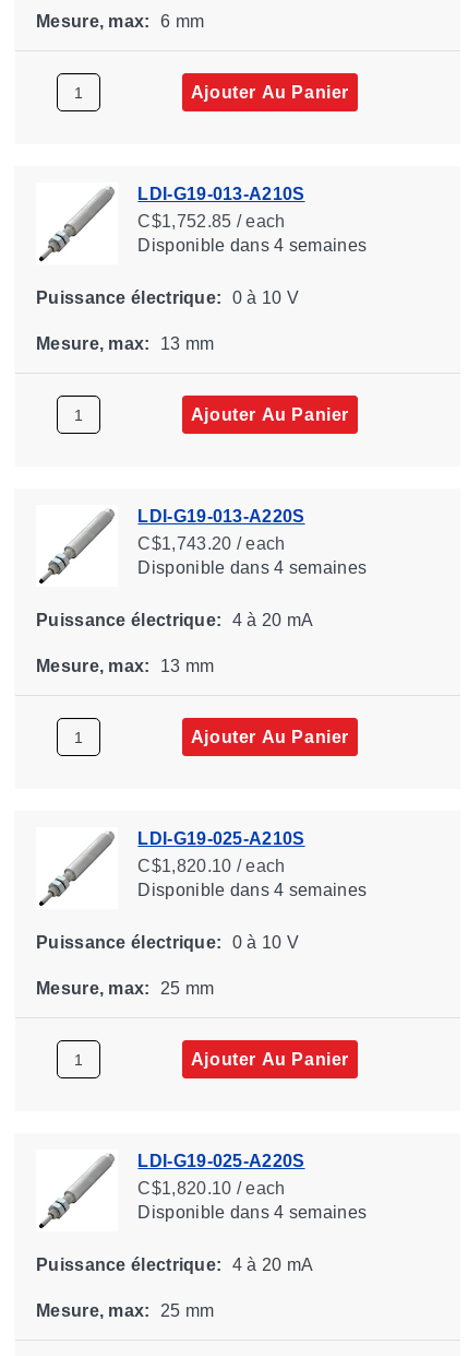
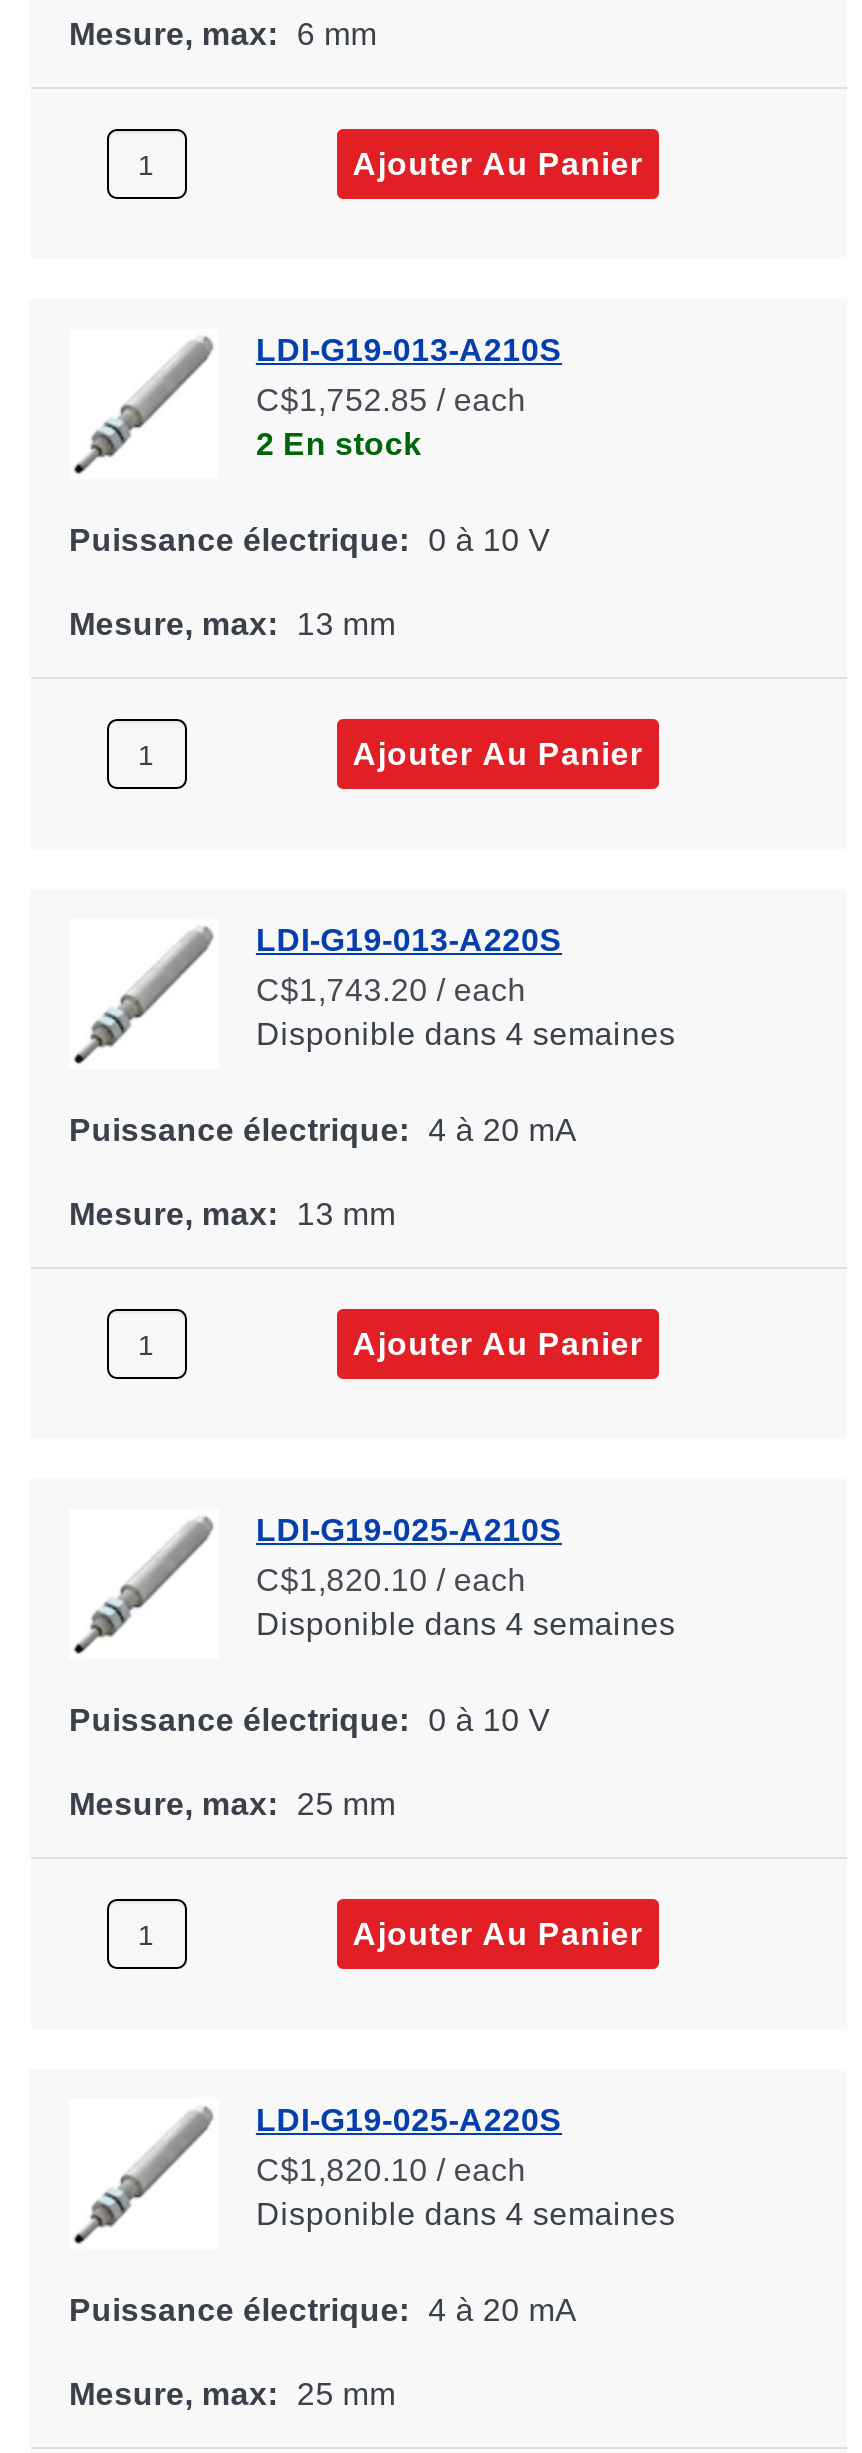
[137,236,366,255] Disponible dans 4 semaines -> [255,427,421,461] 2 En stock

